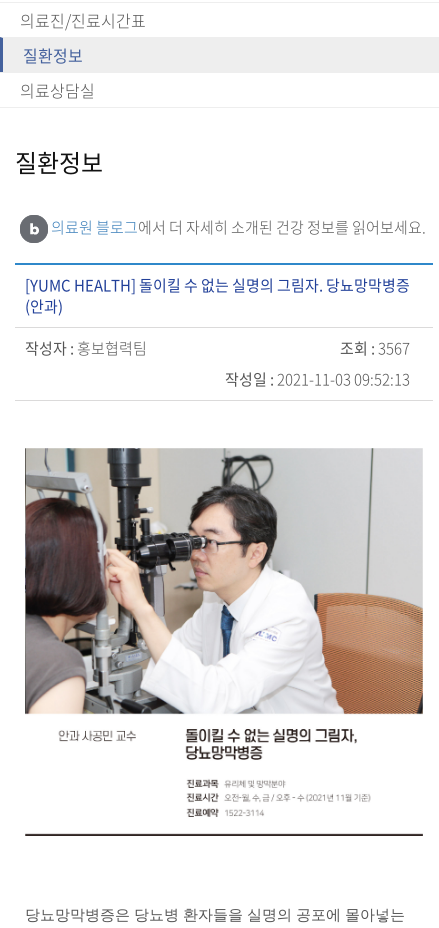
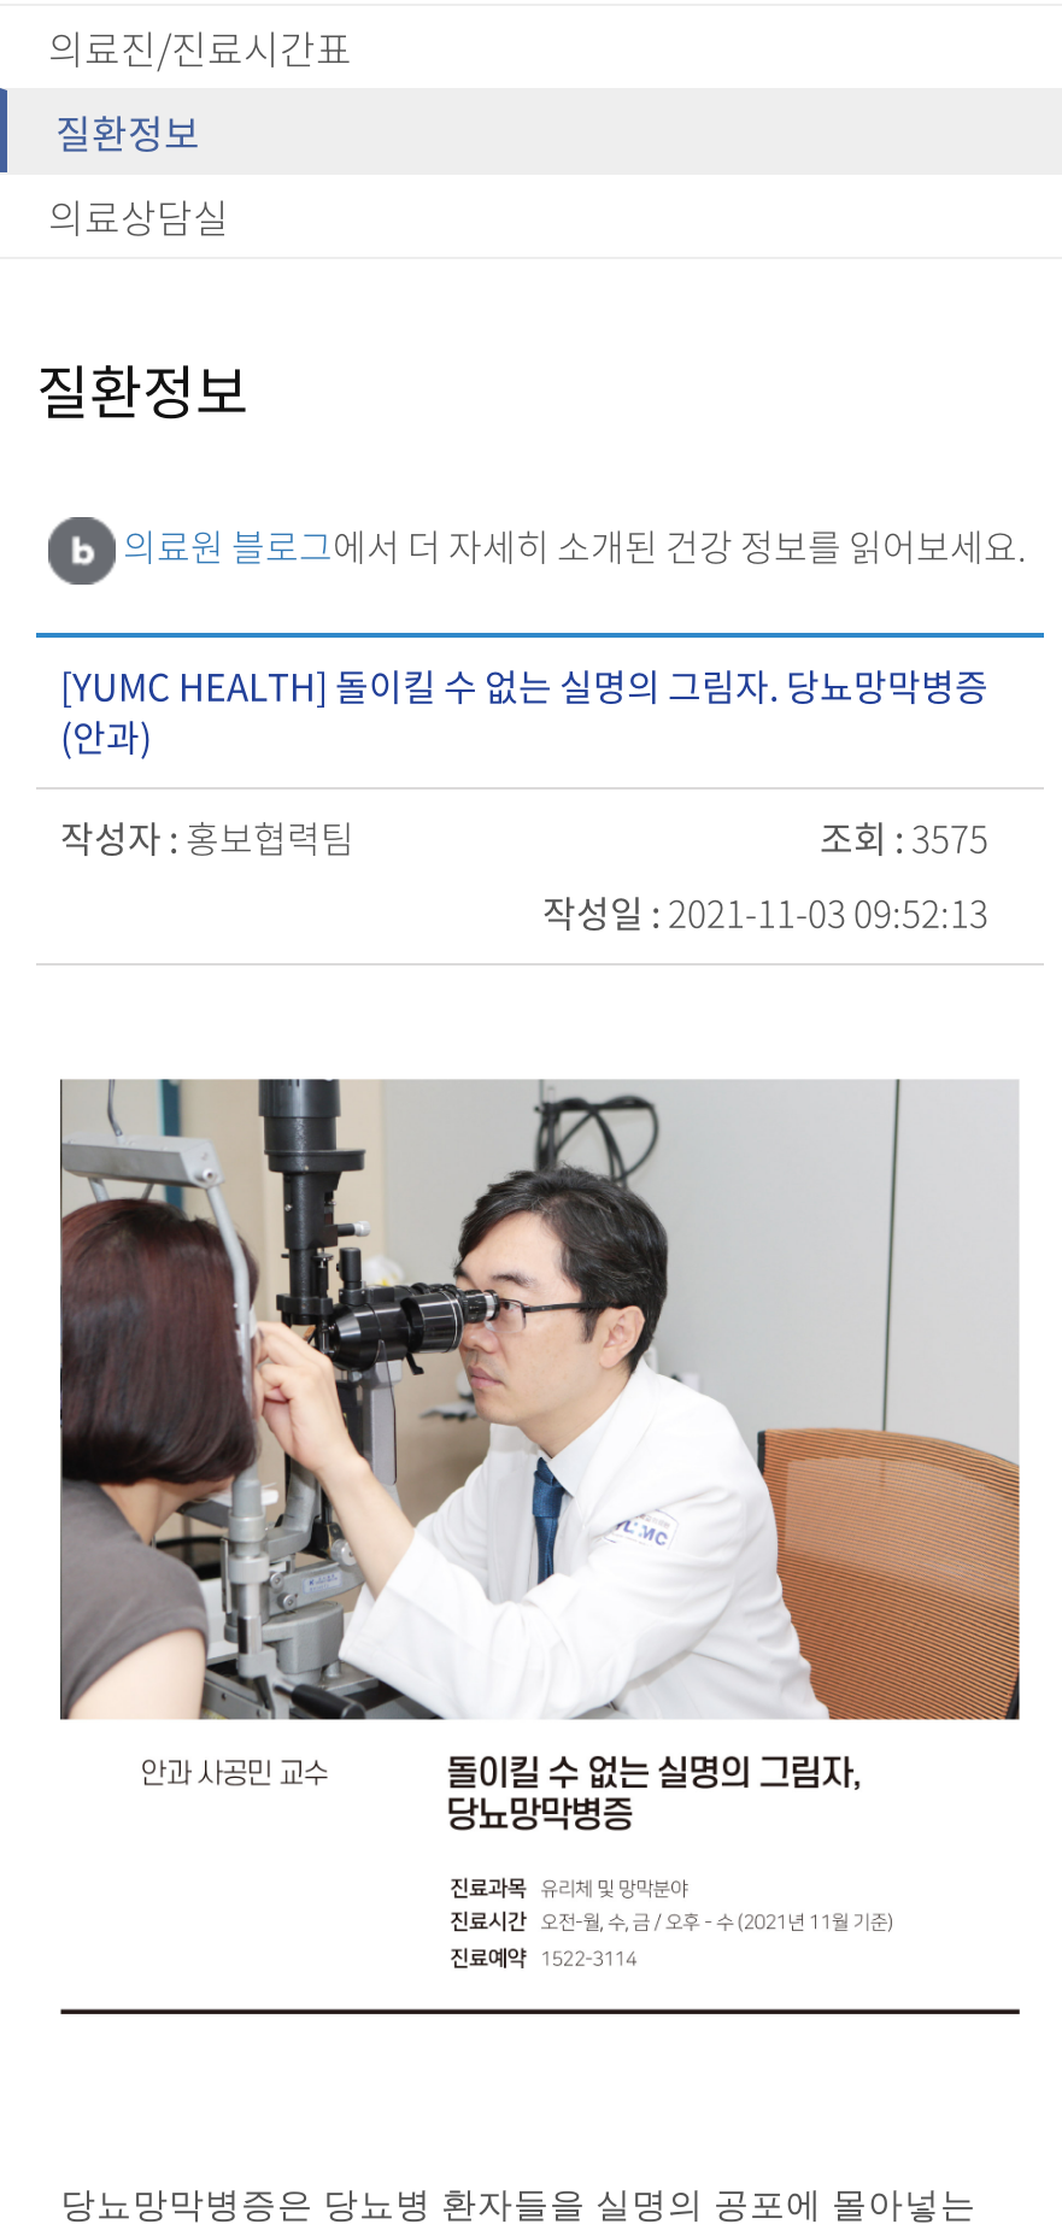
[340,337,413,359] 조회 : 3567 -> [820,811,996,864] 조회 : 3575

